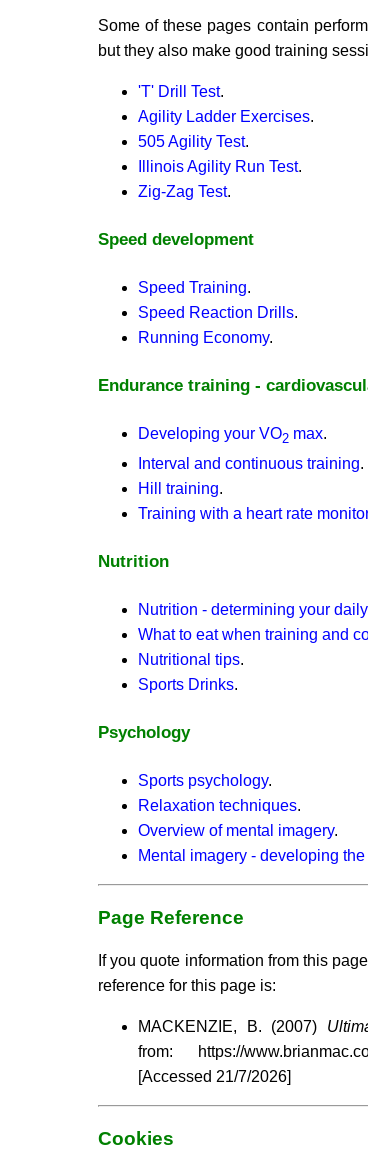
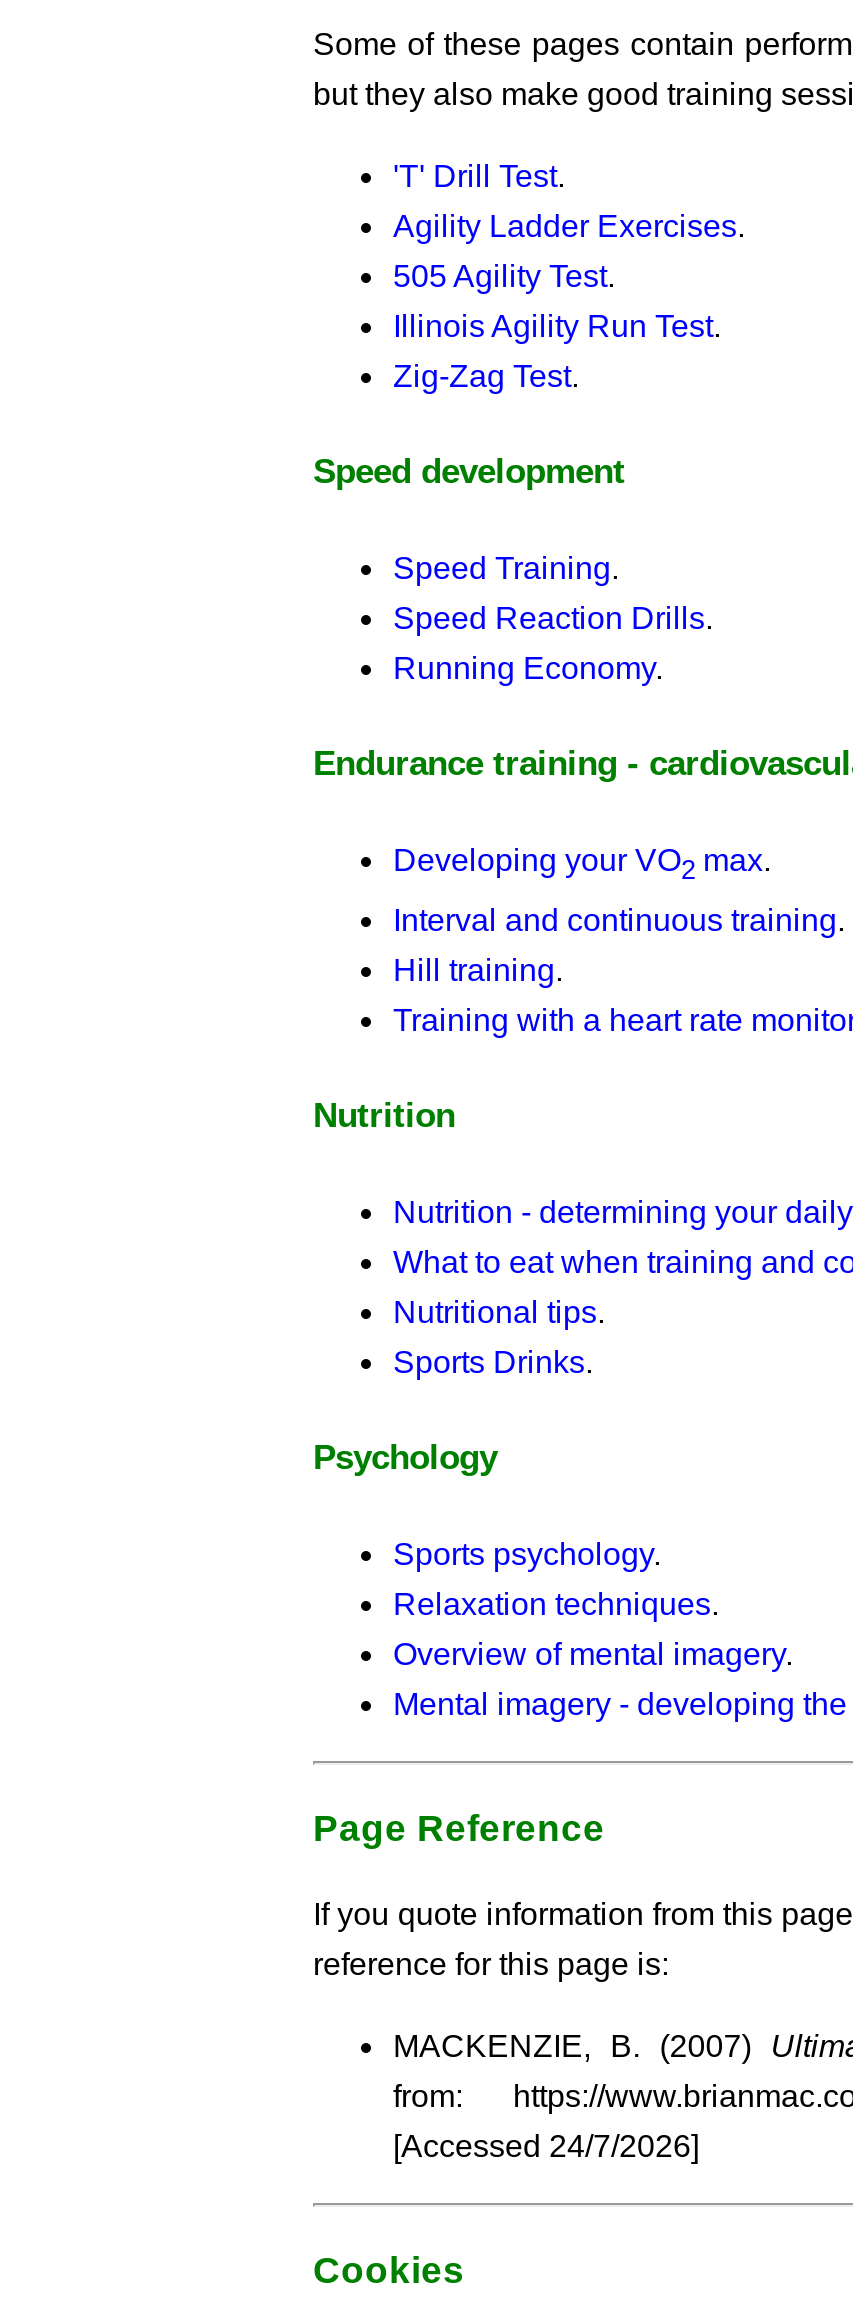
[138,1068,291,1085] [Accessed 21/7/2026] -> [393,2130,699,2164] [Accessed 24/7/2026]

